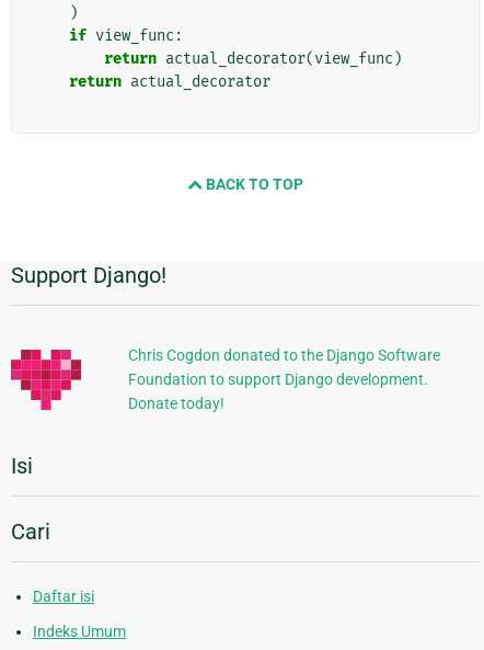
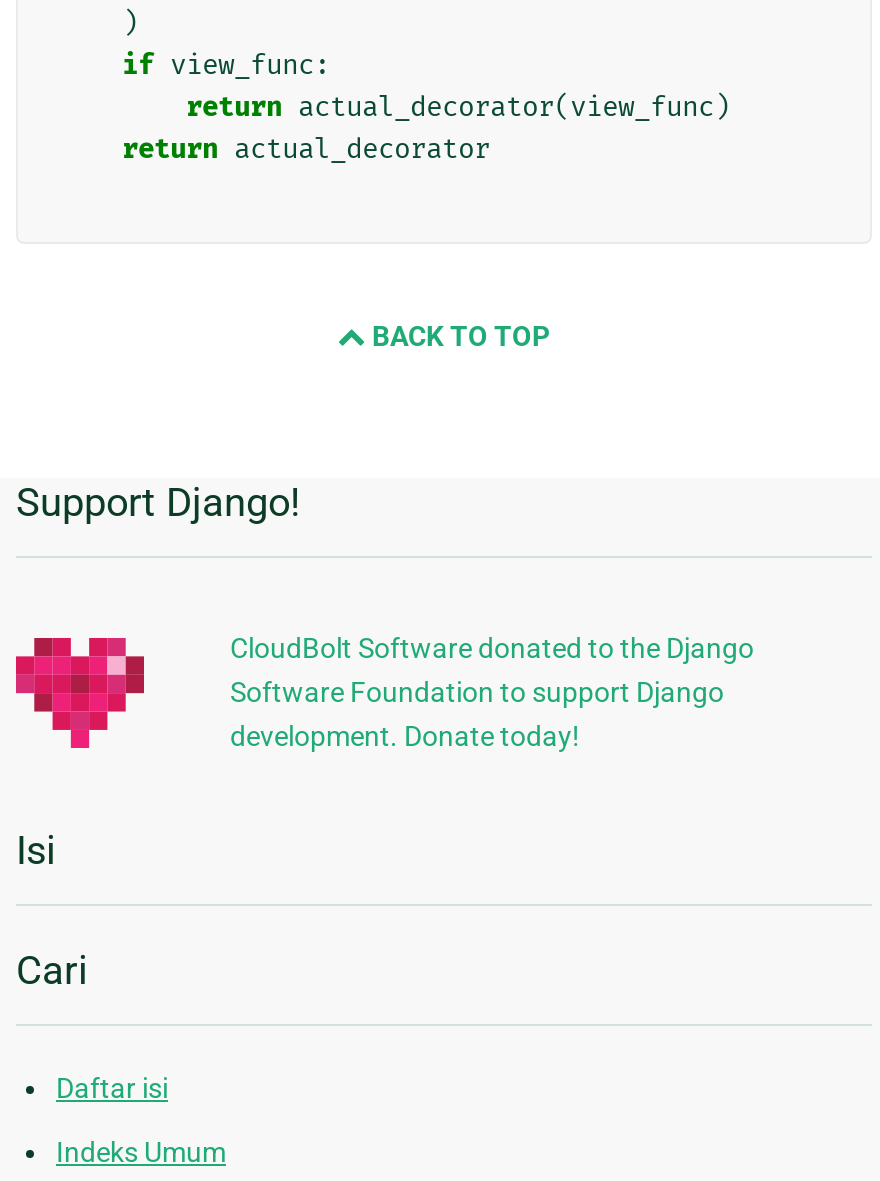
[128,347,440,413] Chris Cogdon donated to the Django Software | Foundation to support Django development. | Donate today! -> [230,633,754,753] CloudBolt Software donated to the Django | Software Foundation to support Django | development. Donate today!

